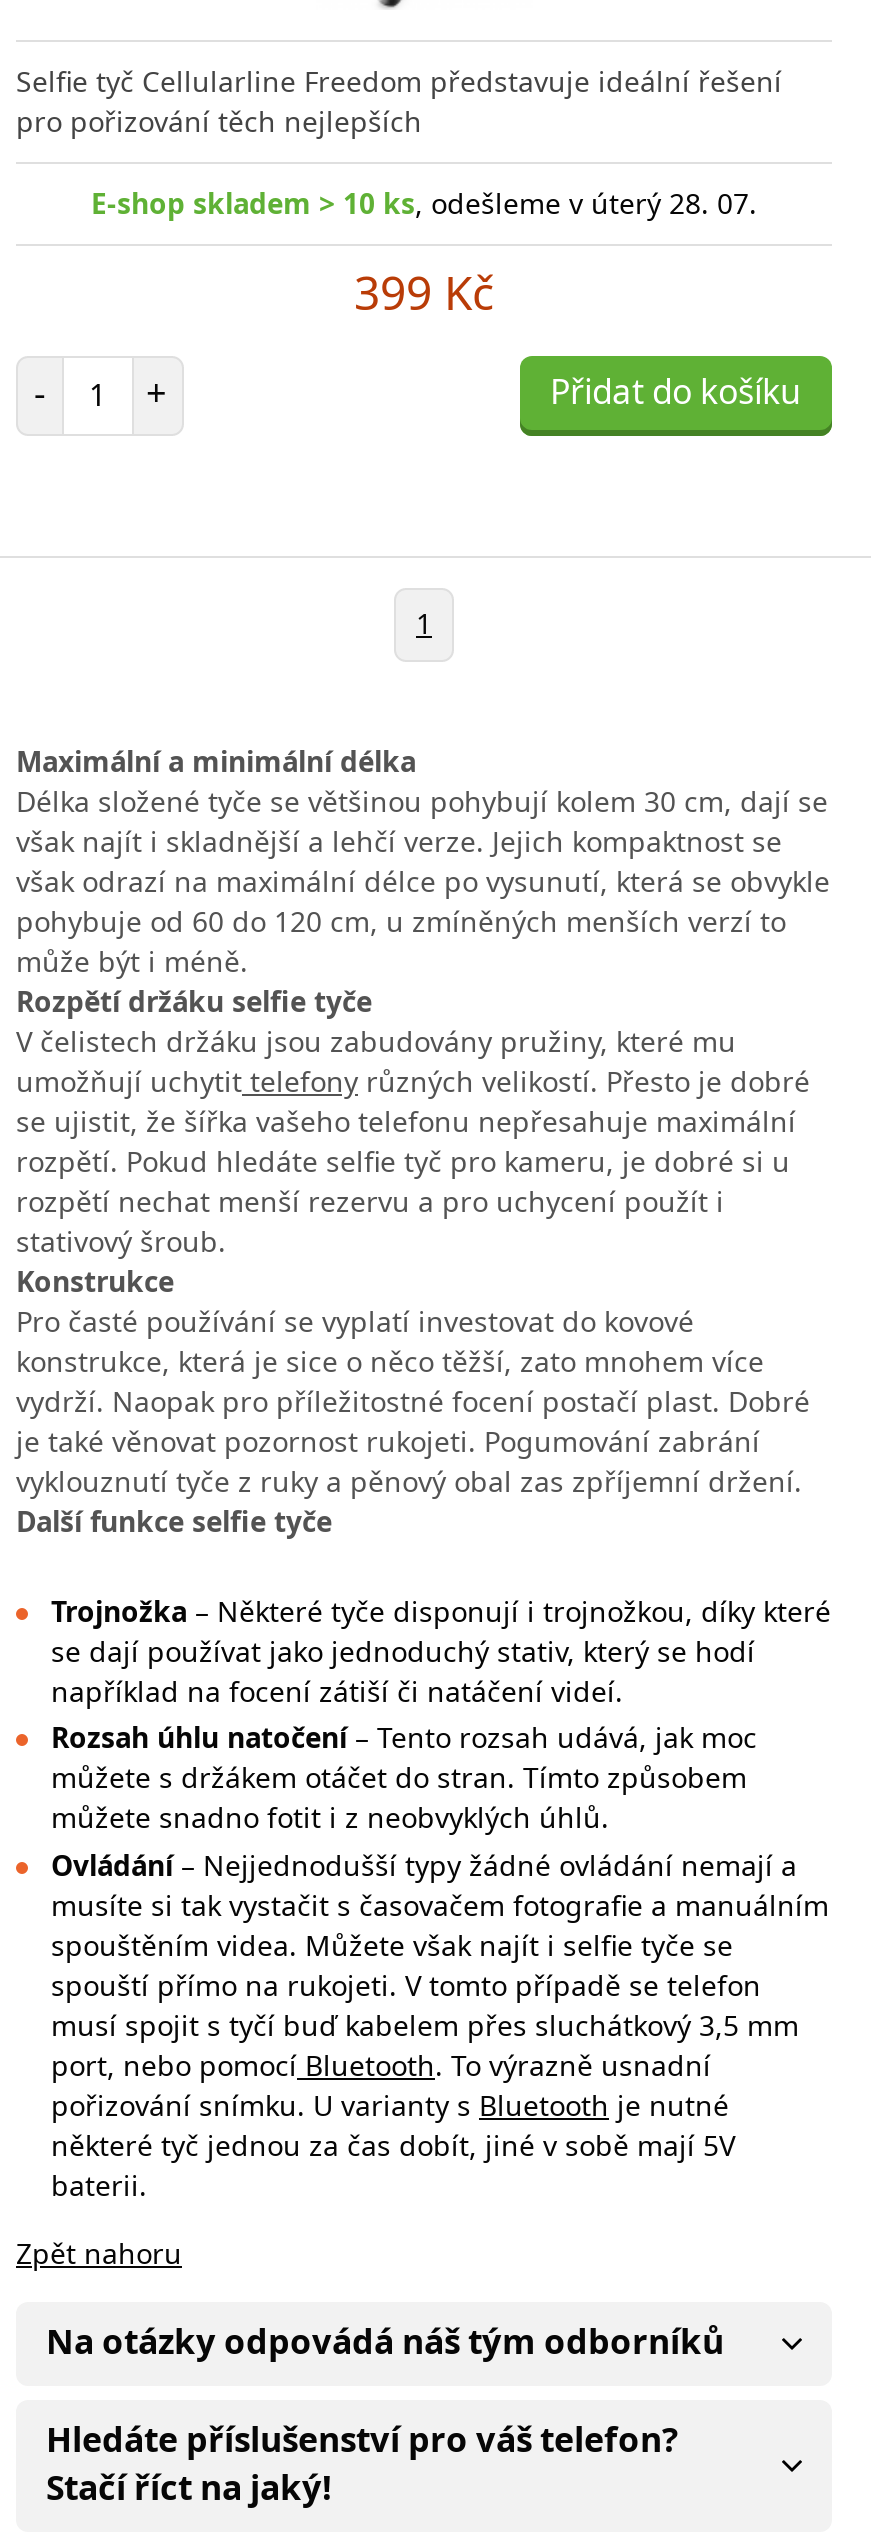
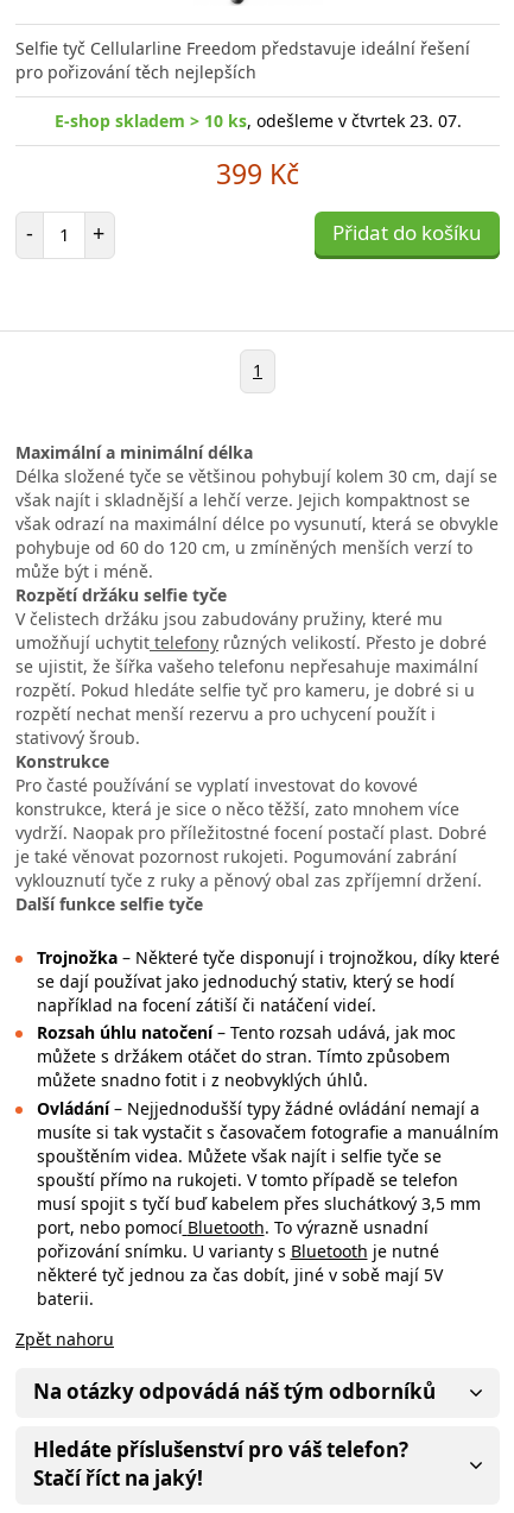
[91,183,757,221] E-shop skladem > 10 ks, odešleme v úterý 28. 07. -> [54,109,461,131] E-shop skladem > 10 ks, odešleme v čtvrtek 23. 07.

